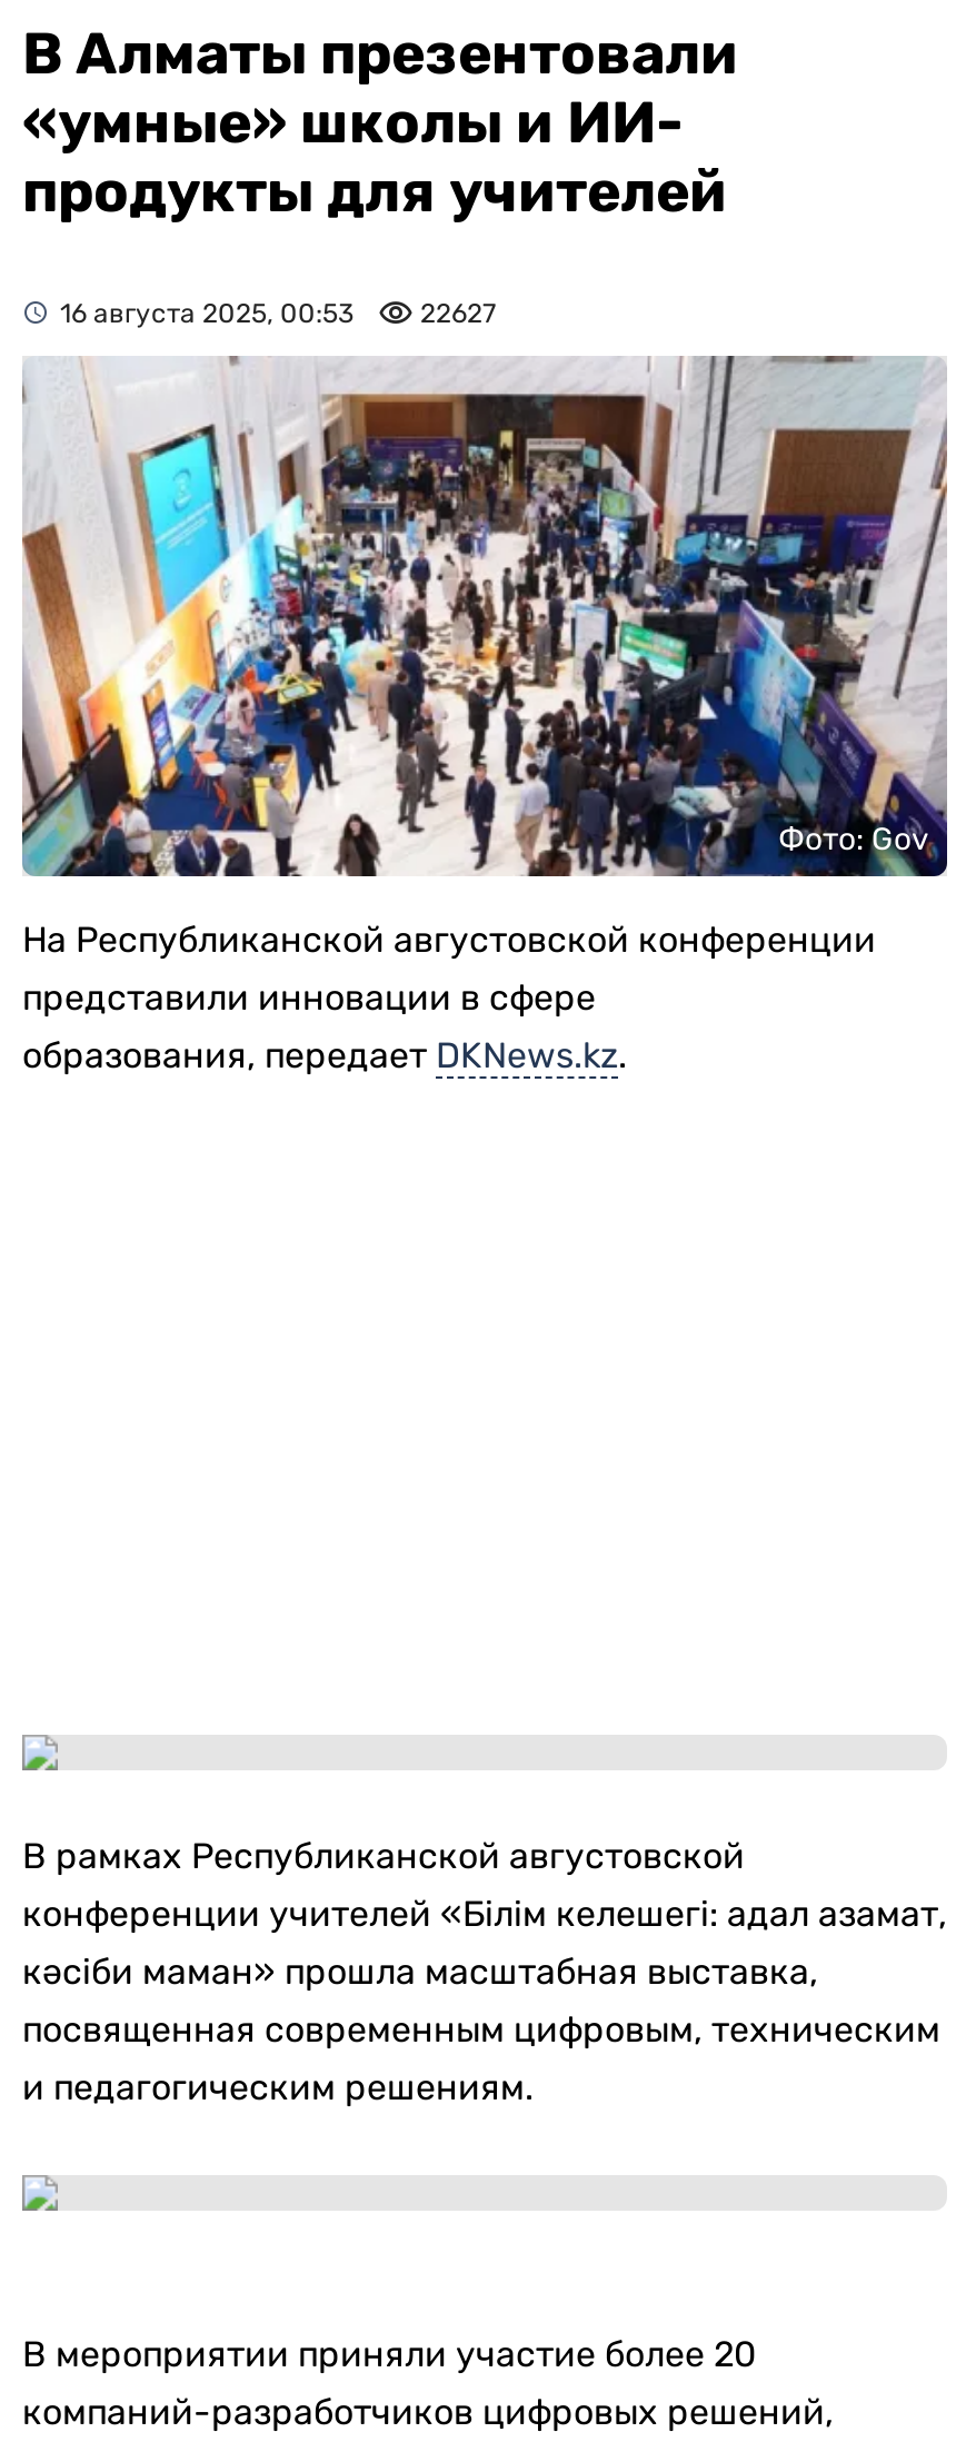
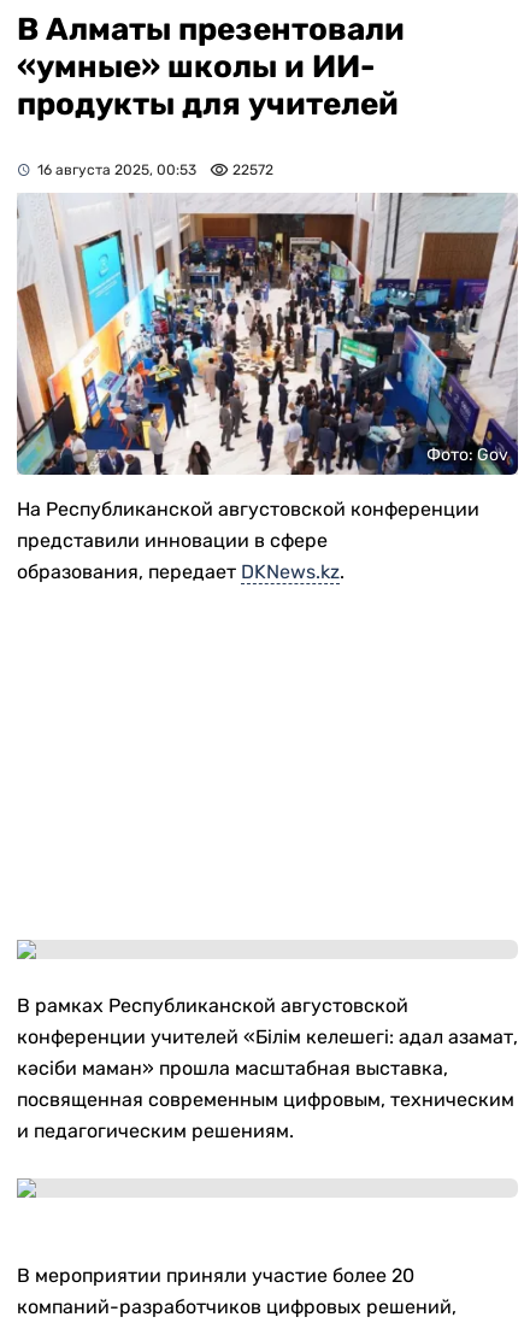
[420,298,496,329] 22627 -> [232,161,273,178] 22572

